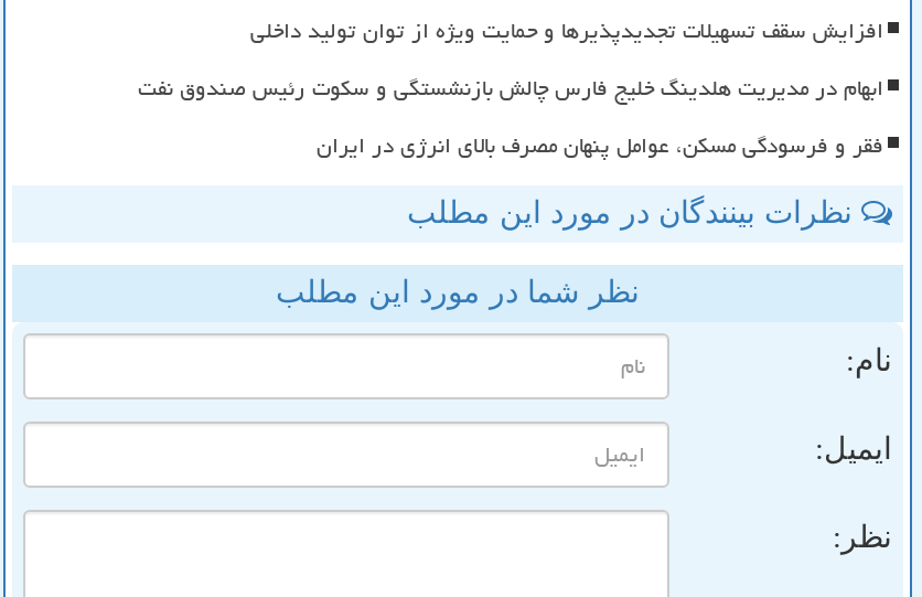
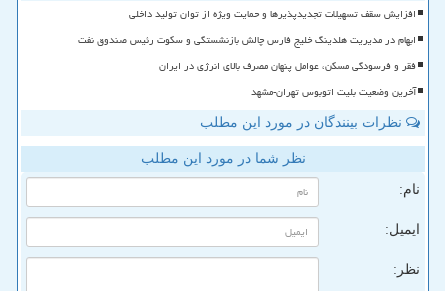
none -> [251,82,416,102] آخرین وضعیت بلیت اتوبوس تهران-مشهد

